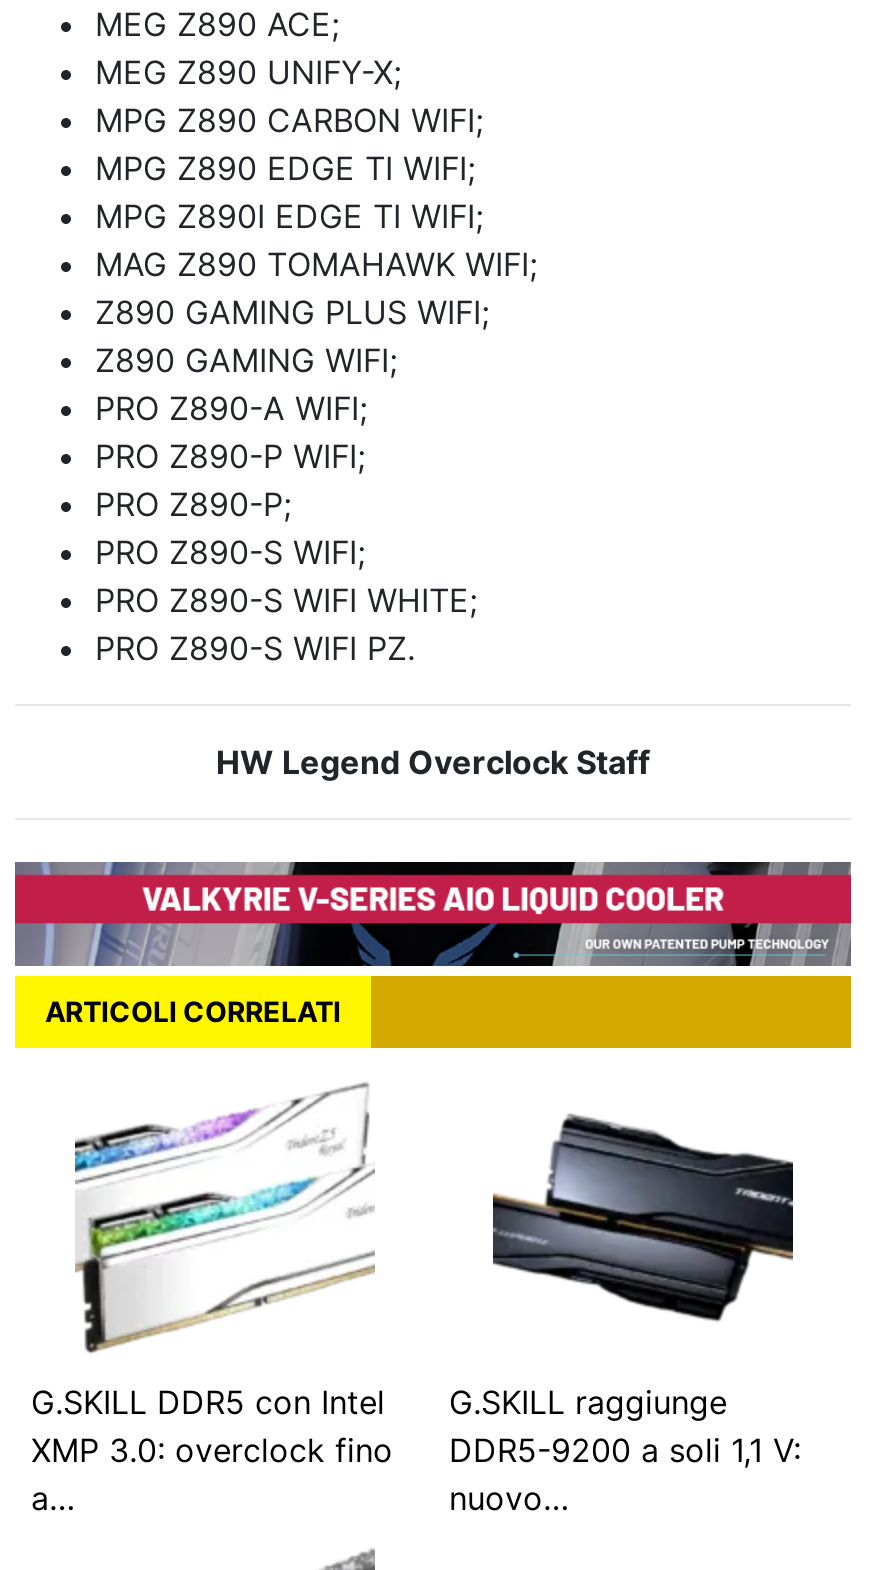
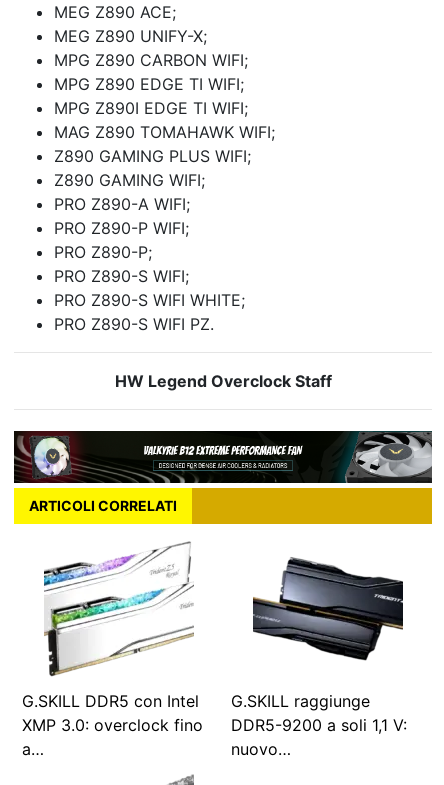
[13,860,853,968] [image] -> [13,430,433,484] [image]

